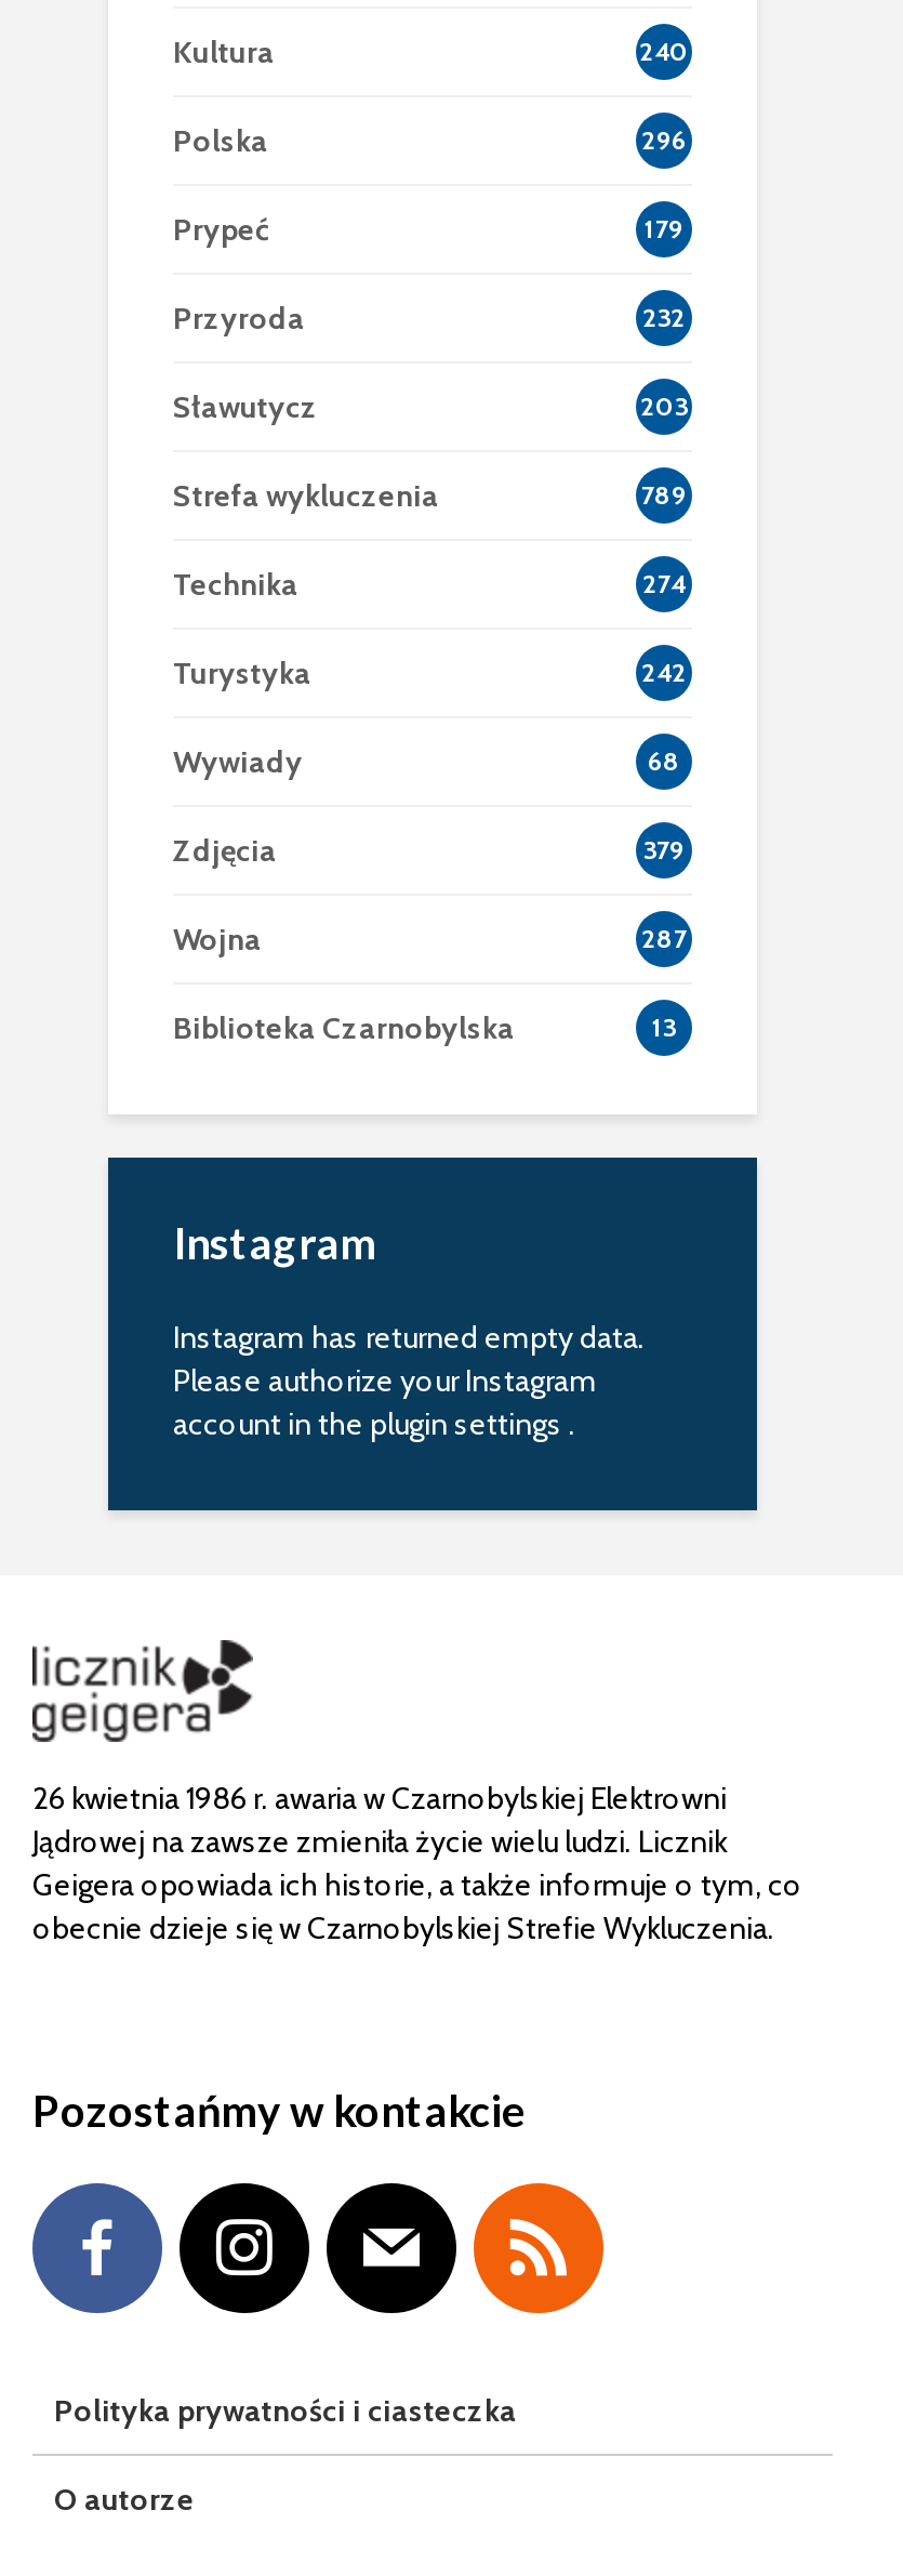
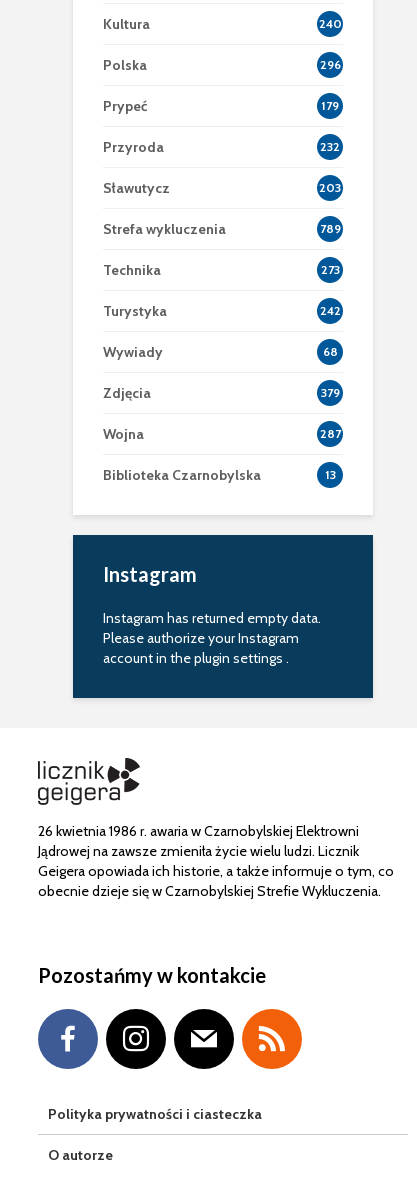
[642,567,686,600] 274 -> [320,262,339,277] 273

